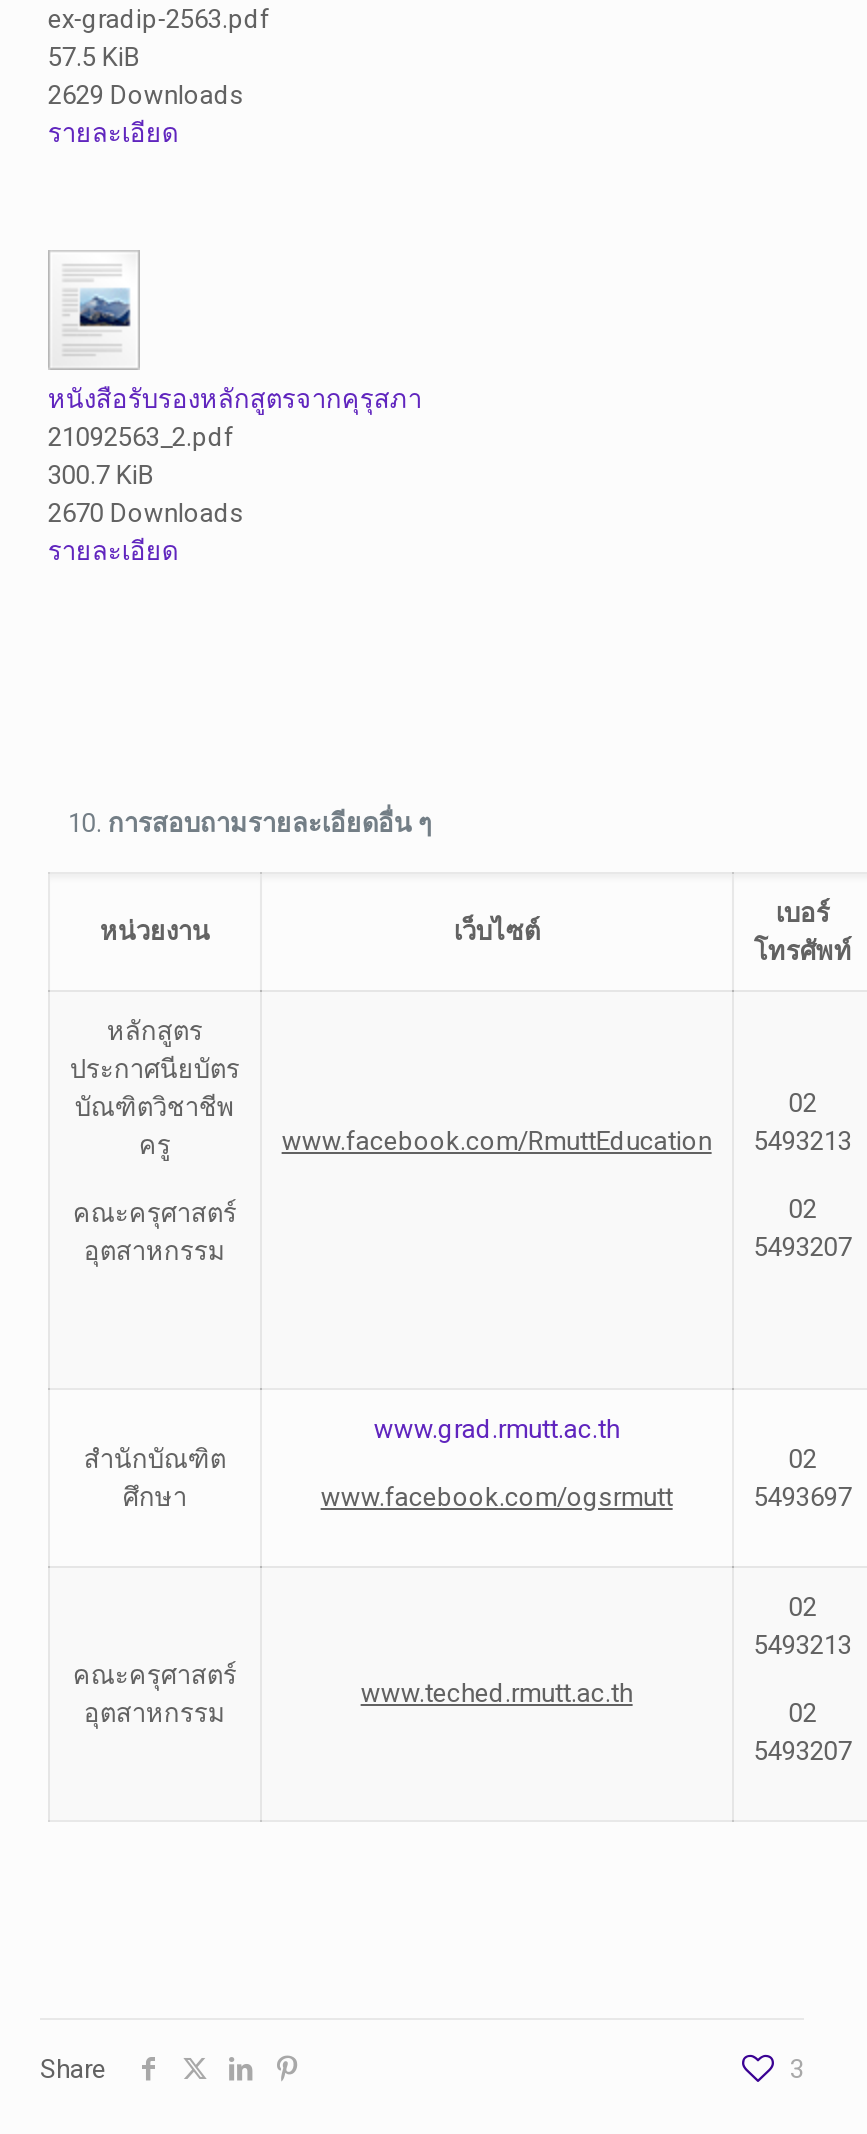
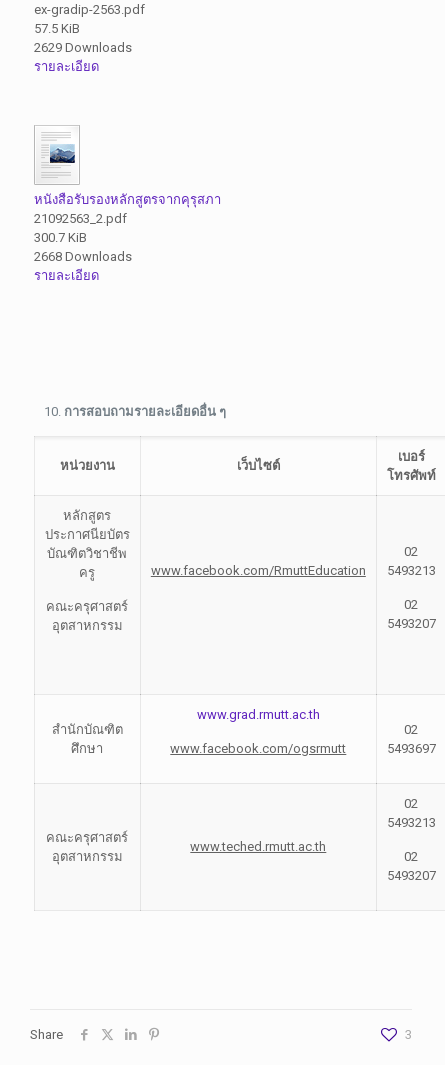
[48,498,244,528] 2670 Downloads -> [34,249,132,264] 2668 Downloads

